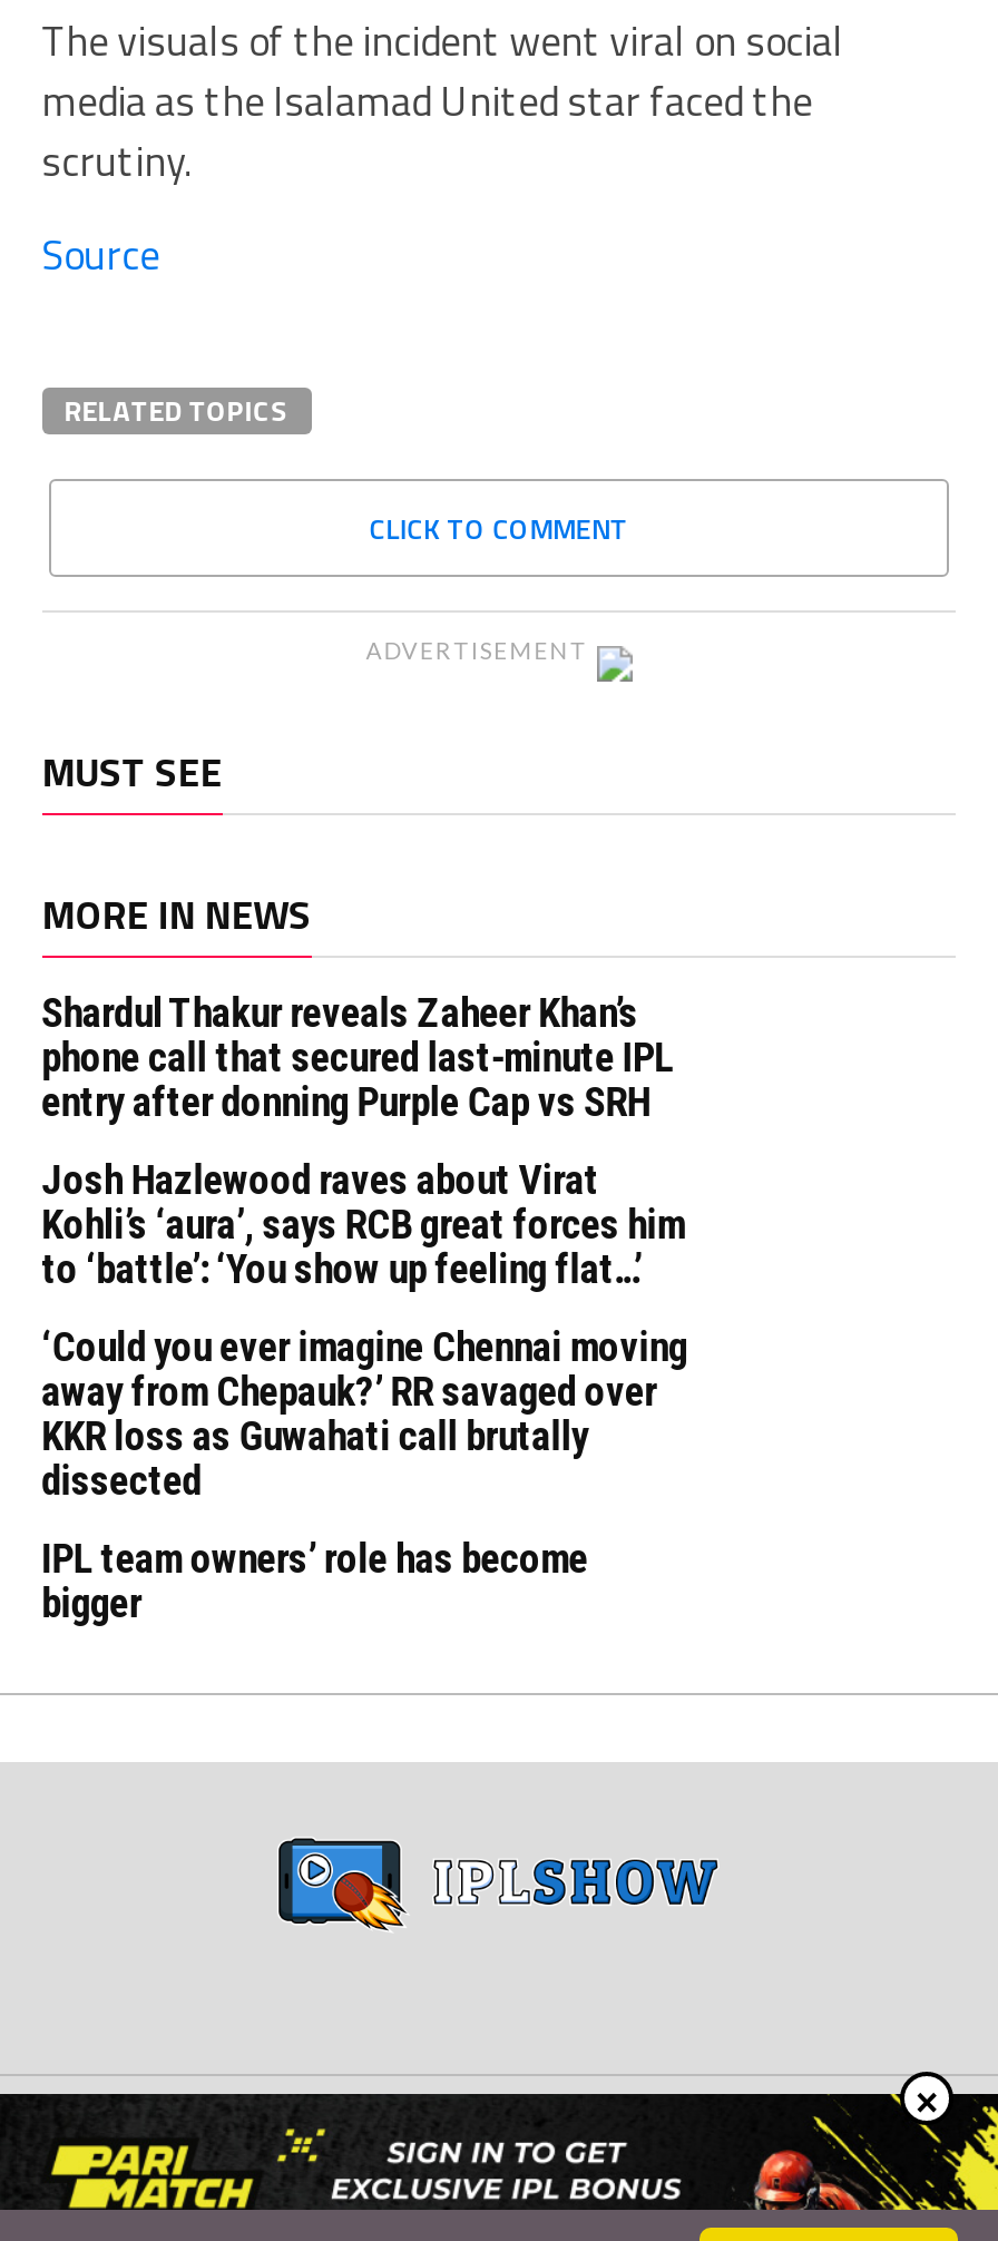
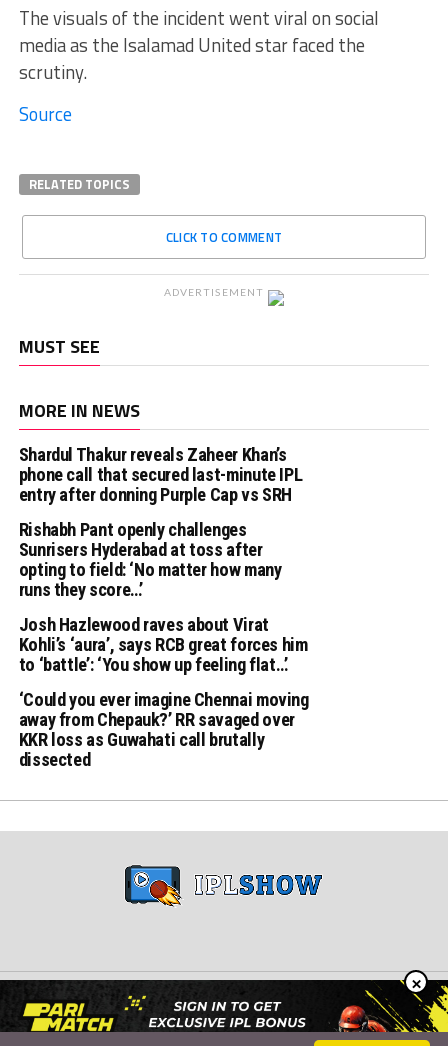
none -> [19,519,281,600] Rishabh Pant openly challenges | Sunrisers Hyderabad at toss after | opting to field: ‘No matter how many | runs they score…’
moved [42,1156,688,1504] -> [19,614,309,770]: Josh Hazlewood raves about Virat | Kohli’s ‘aura’, says RCB great forces him | to ‘battle’: ‘You show up feeling flat…’ | ‘Could you ever imagine Chennai moving | away from Chepauk?’ RR savaged over | KKR loss as Guwahati call brutally | dissected
[42,1535,588,1626] IPL team owners’ role has become | bigger -> none

